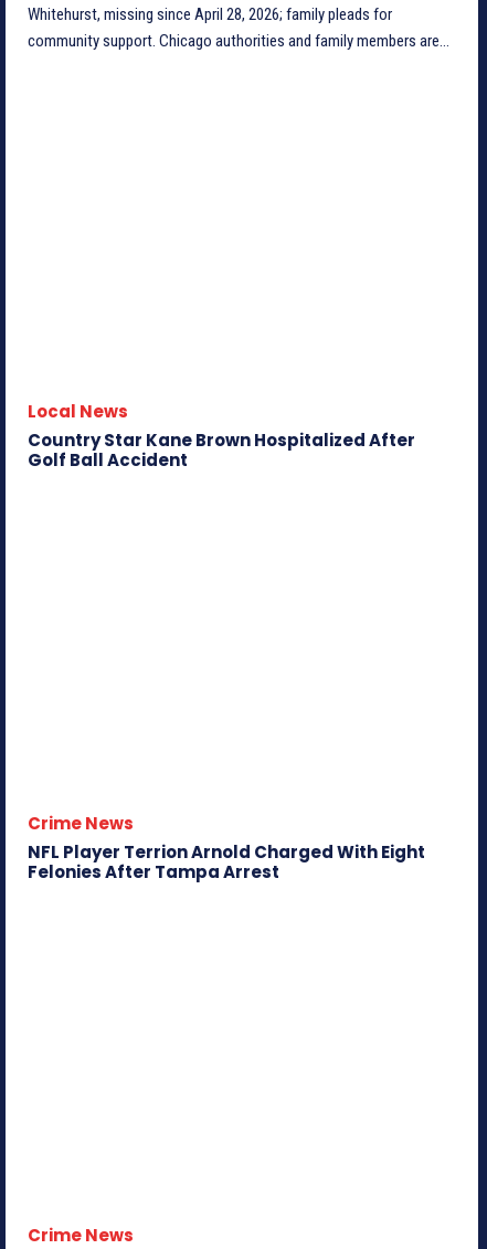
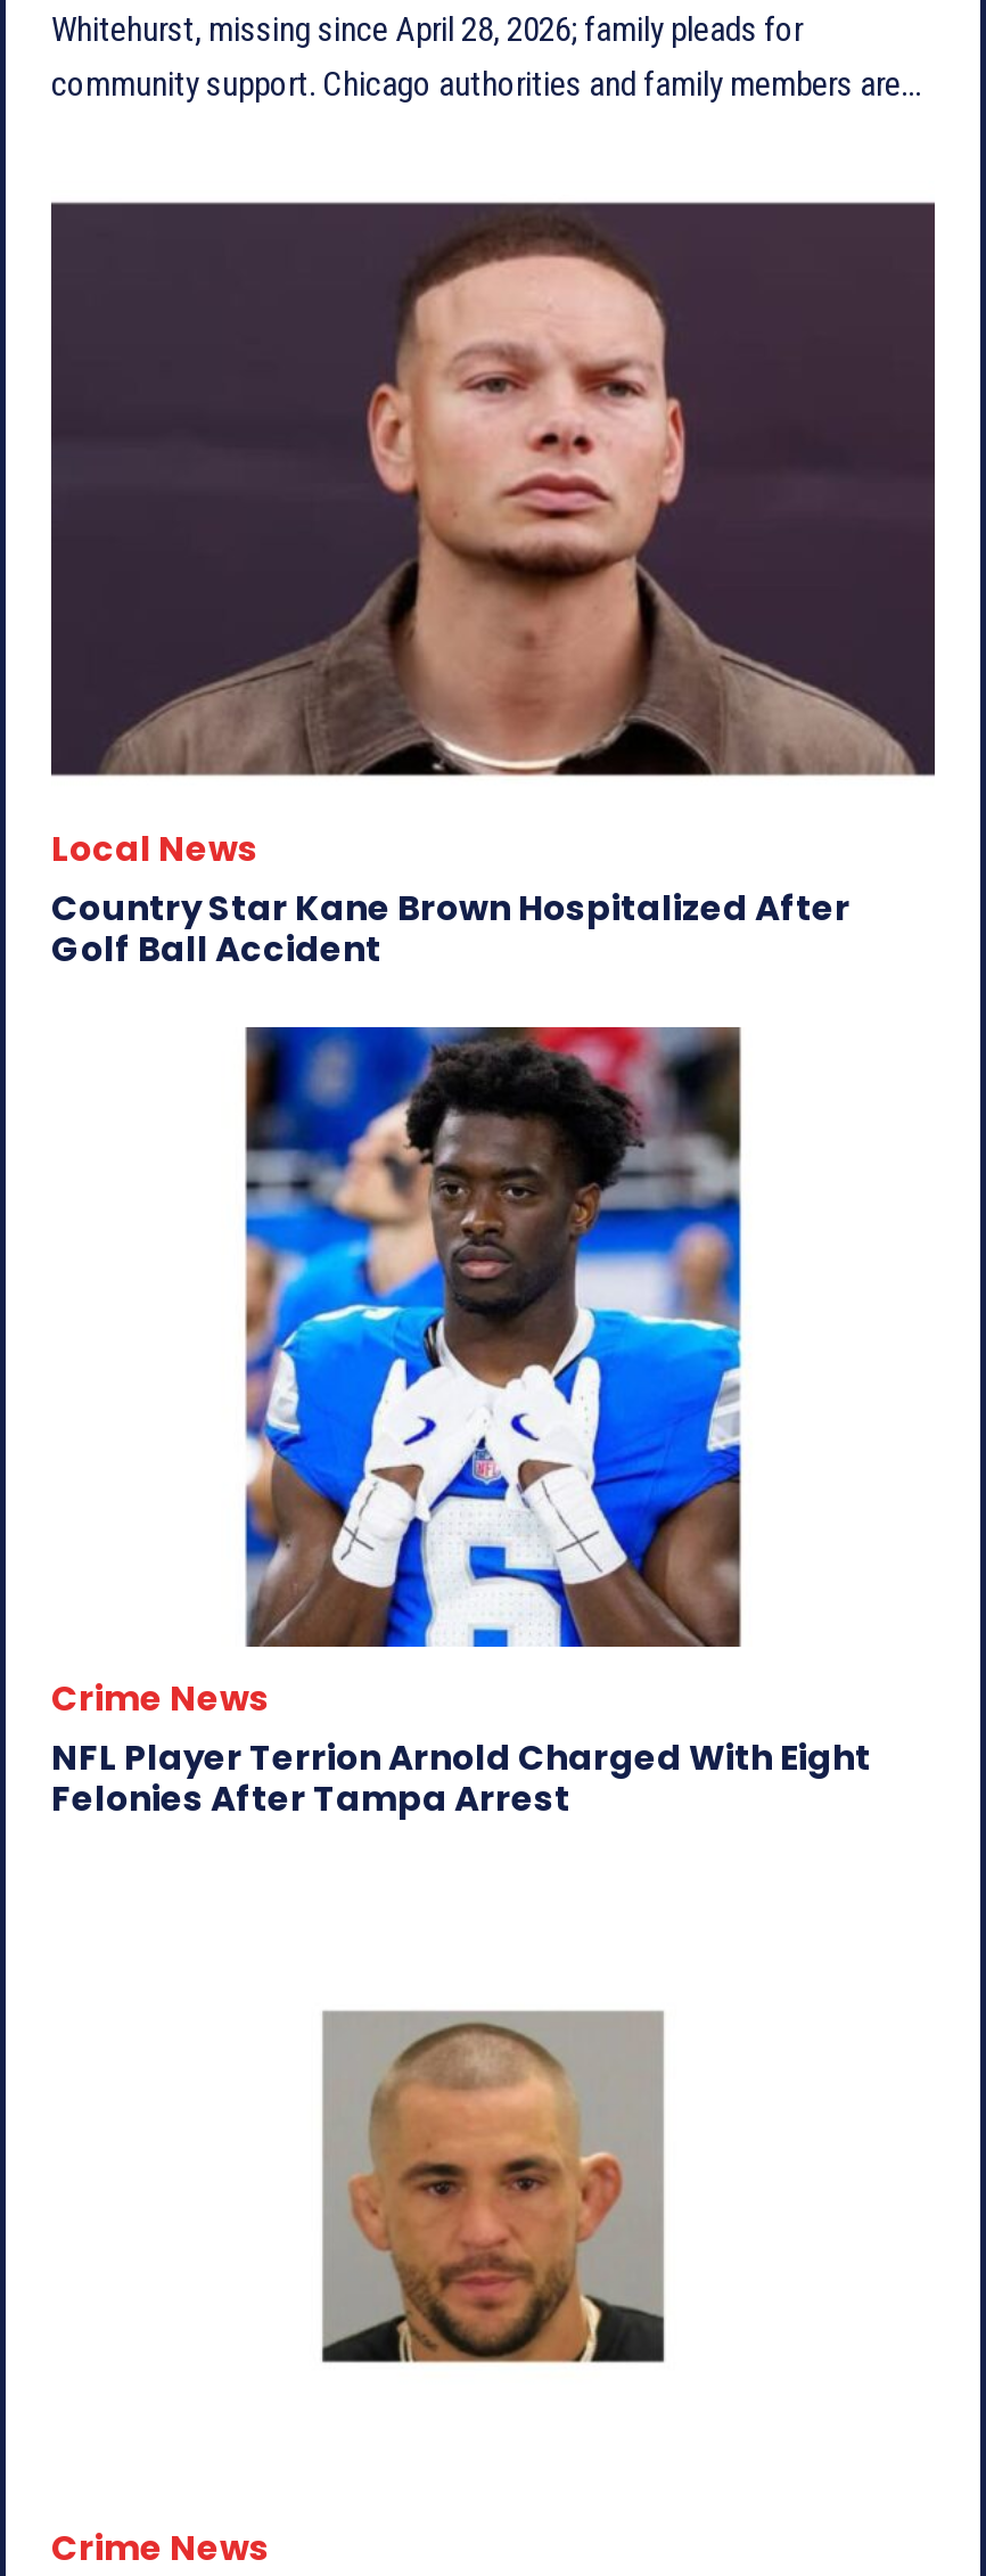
none -> [49,200,937,779] [image]
none -> [243,1025,743,1649] [image]
none -> [320,2009,666,2364] [image]

